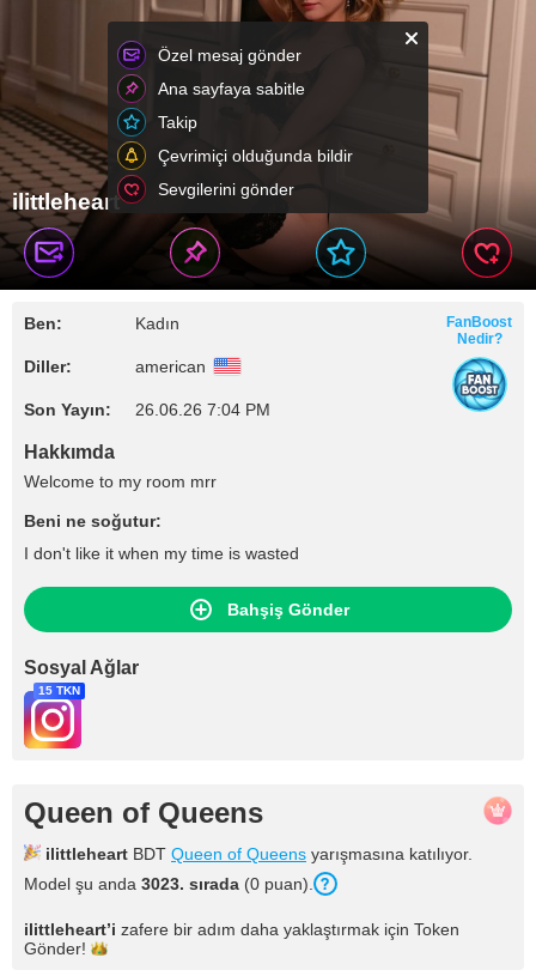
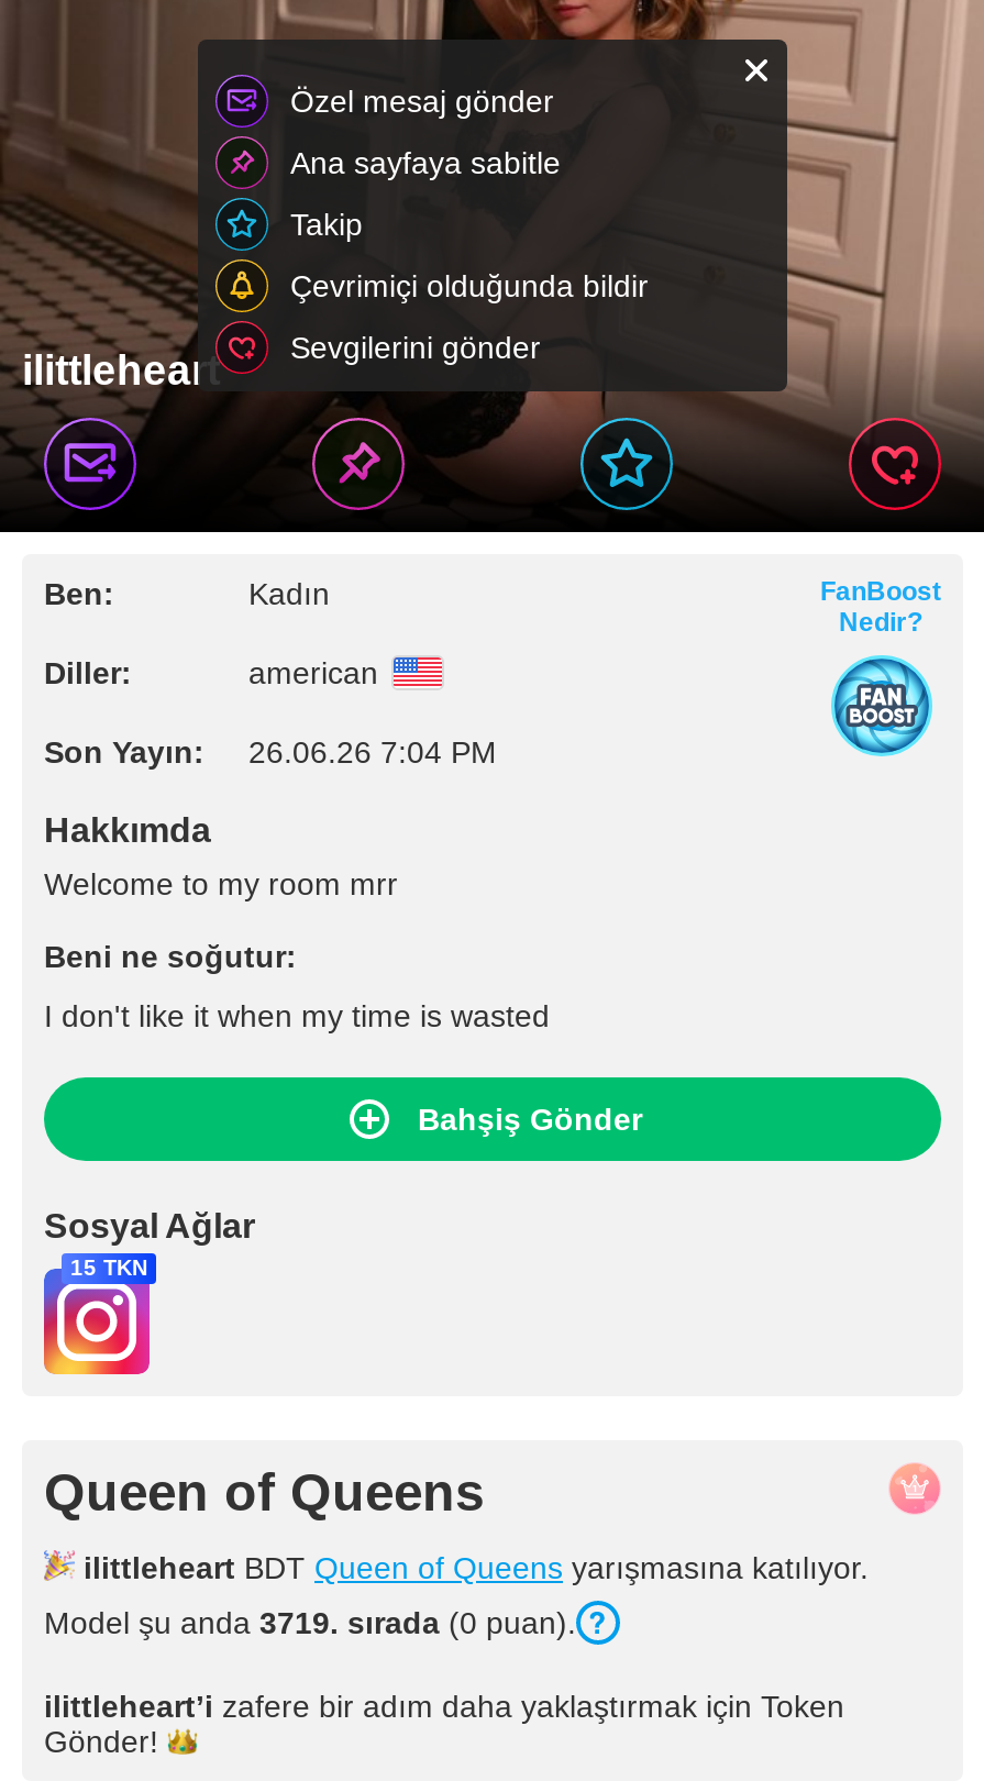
[24,874,313,893] Model şu anda 3023. sırada (0 puan). -> [44,1605,576,1640] Model şu anda 3719. sırada (0 puan).

